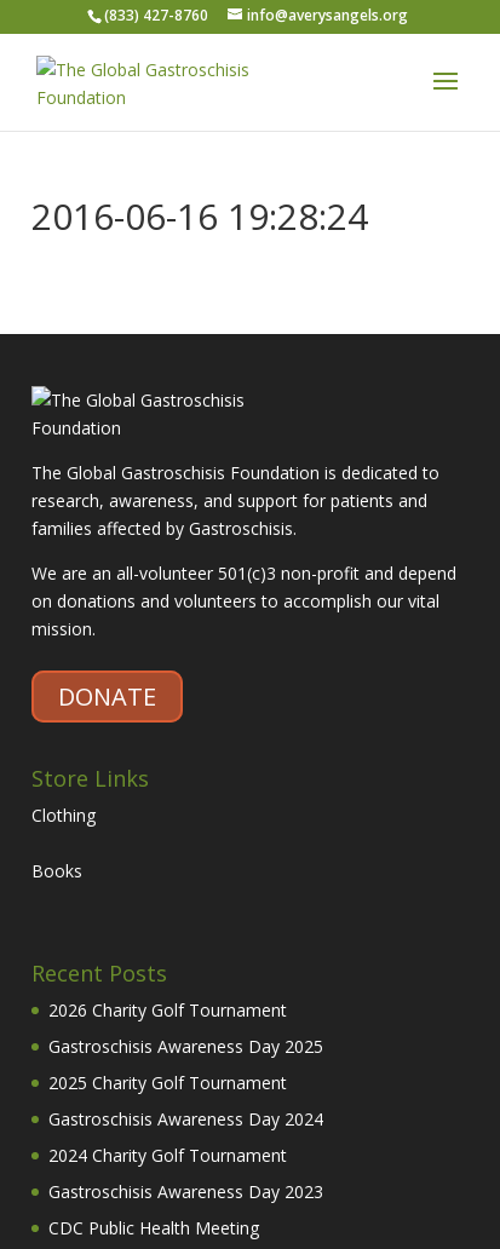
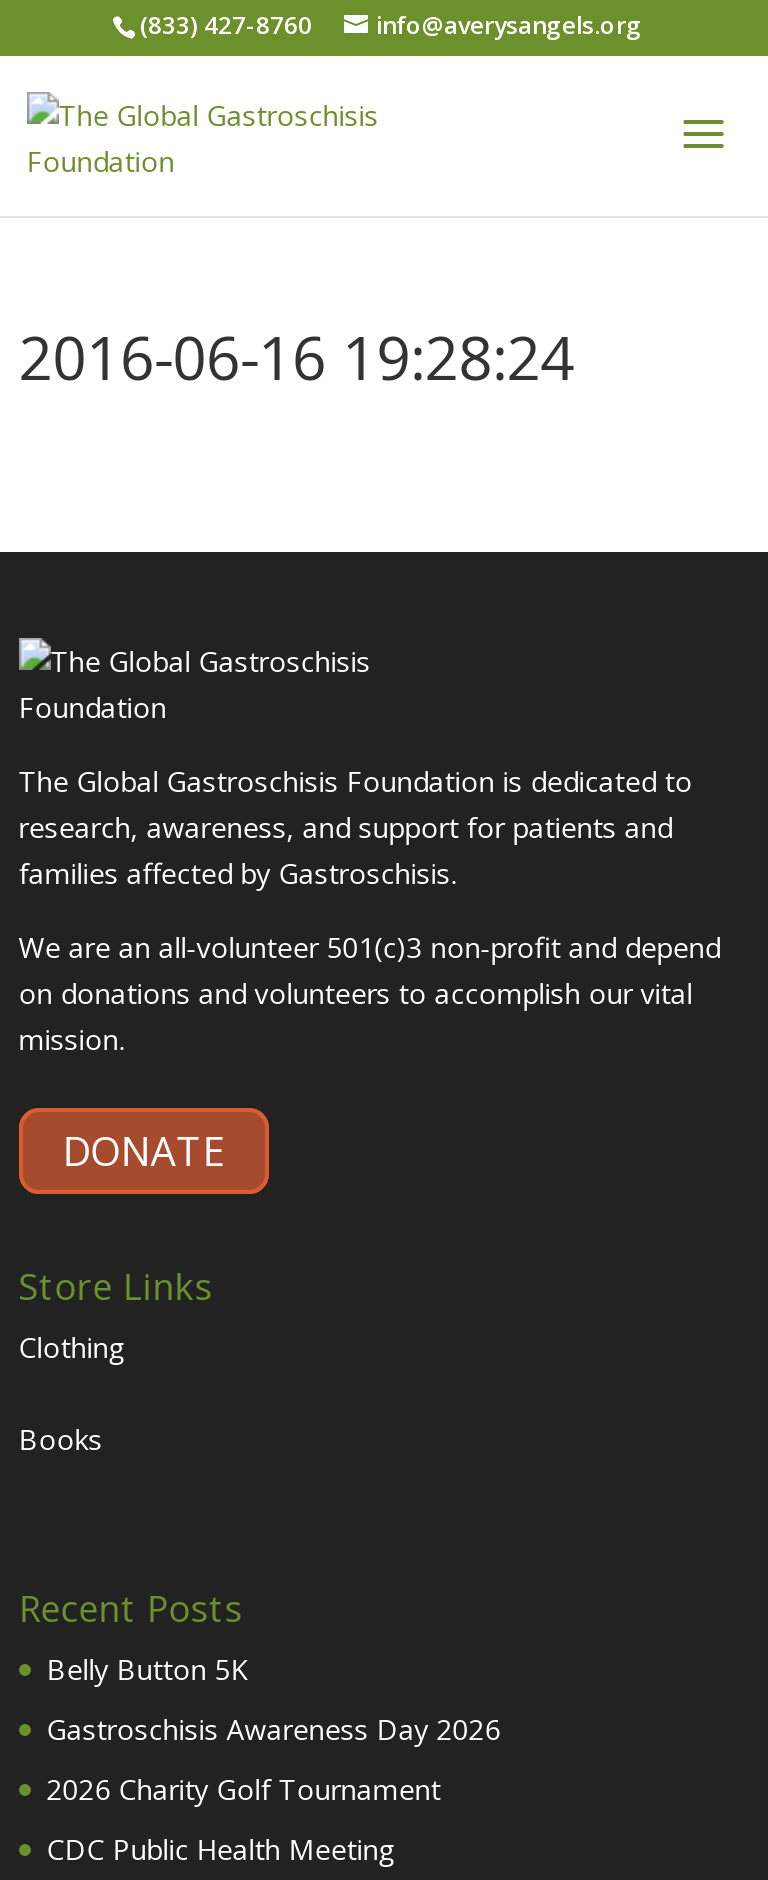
none -> [47,1651,501,1749] Belly Button 5K | Gastroschisis Awareness Day 2026
moved [48,999,287,1022] -> [47,1771,441,1809]: 2026 Charity Golf Tournament
[48,1035,323,1203] Gastroschisis Awareness Day 2025 | 2025 Charity Golf Tournament | Gastroschisis Awareness Day 2024 | 2024 Charity Golf Tournament | Gastroschisis Awareness Day 2023 -> none

